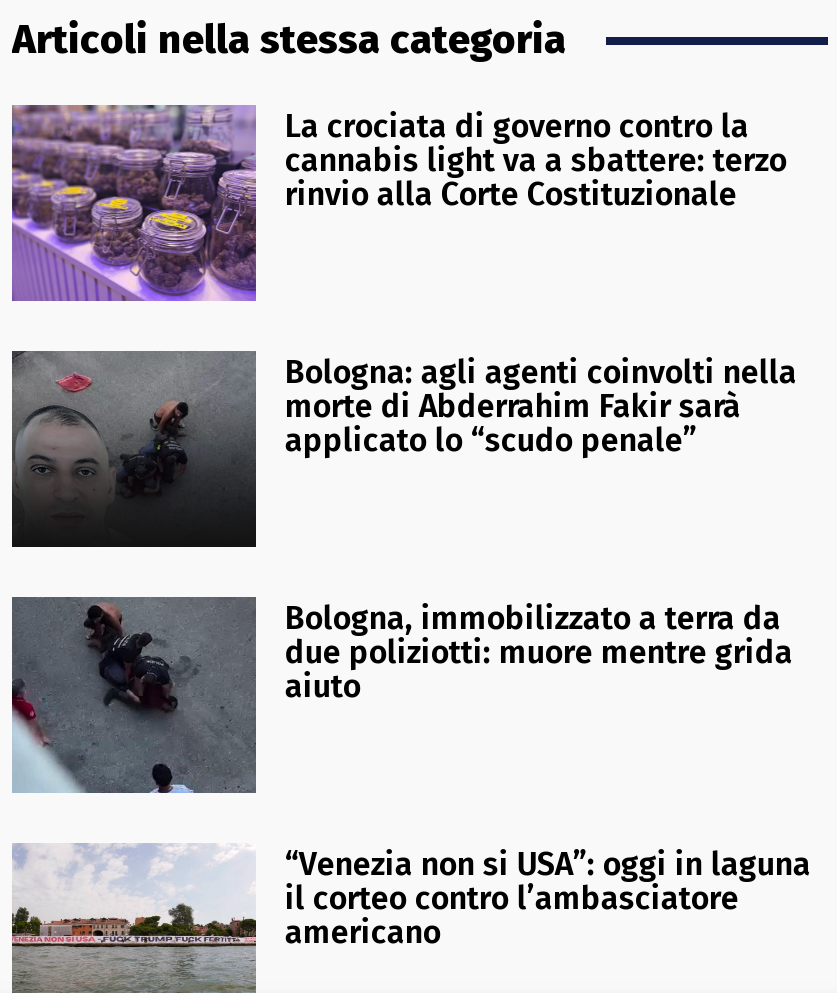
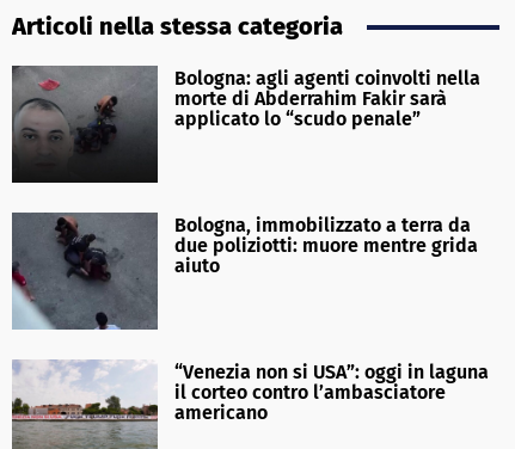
[10,105,787,303] [image] | La crociata di governo contro la | cannabis light va a sbattere: terzo | rinvio alla Corte Costituzionale -> none

